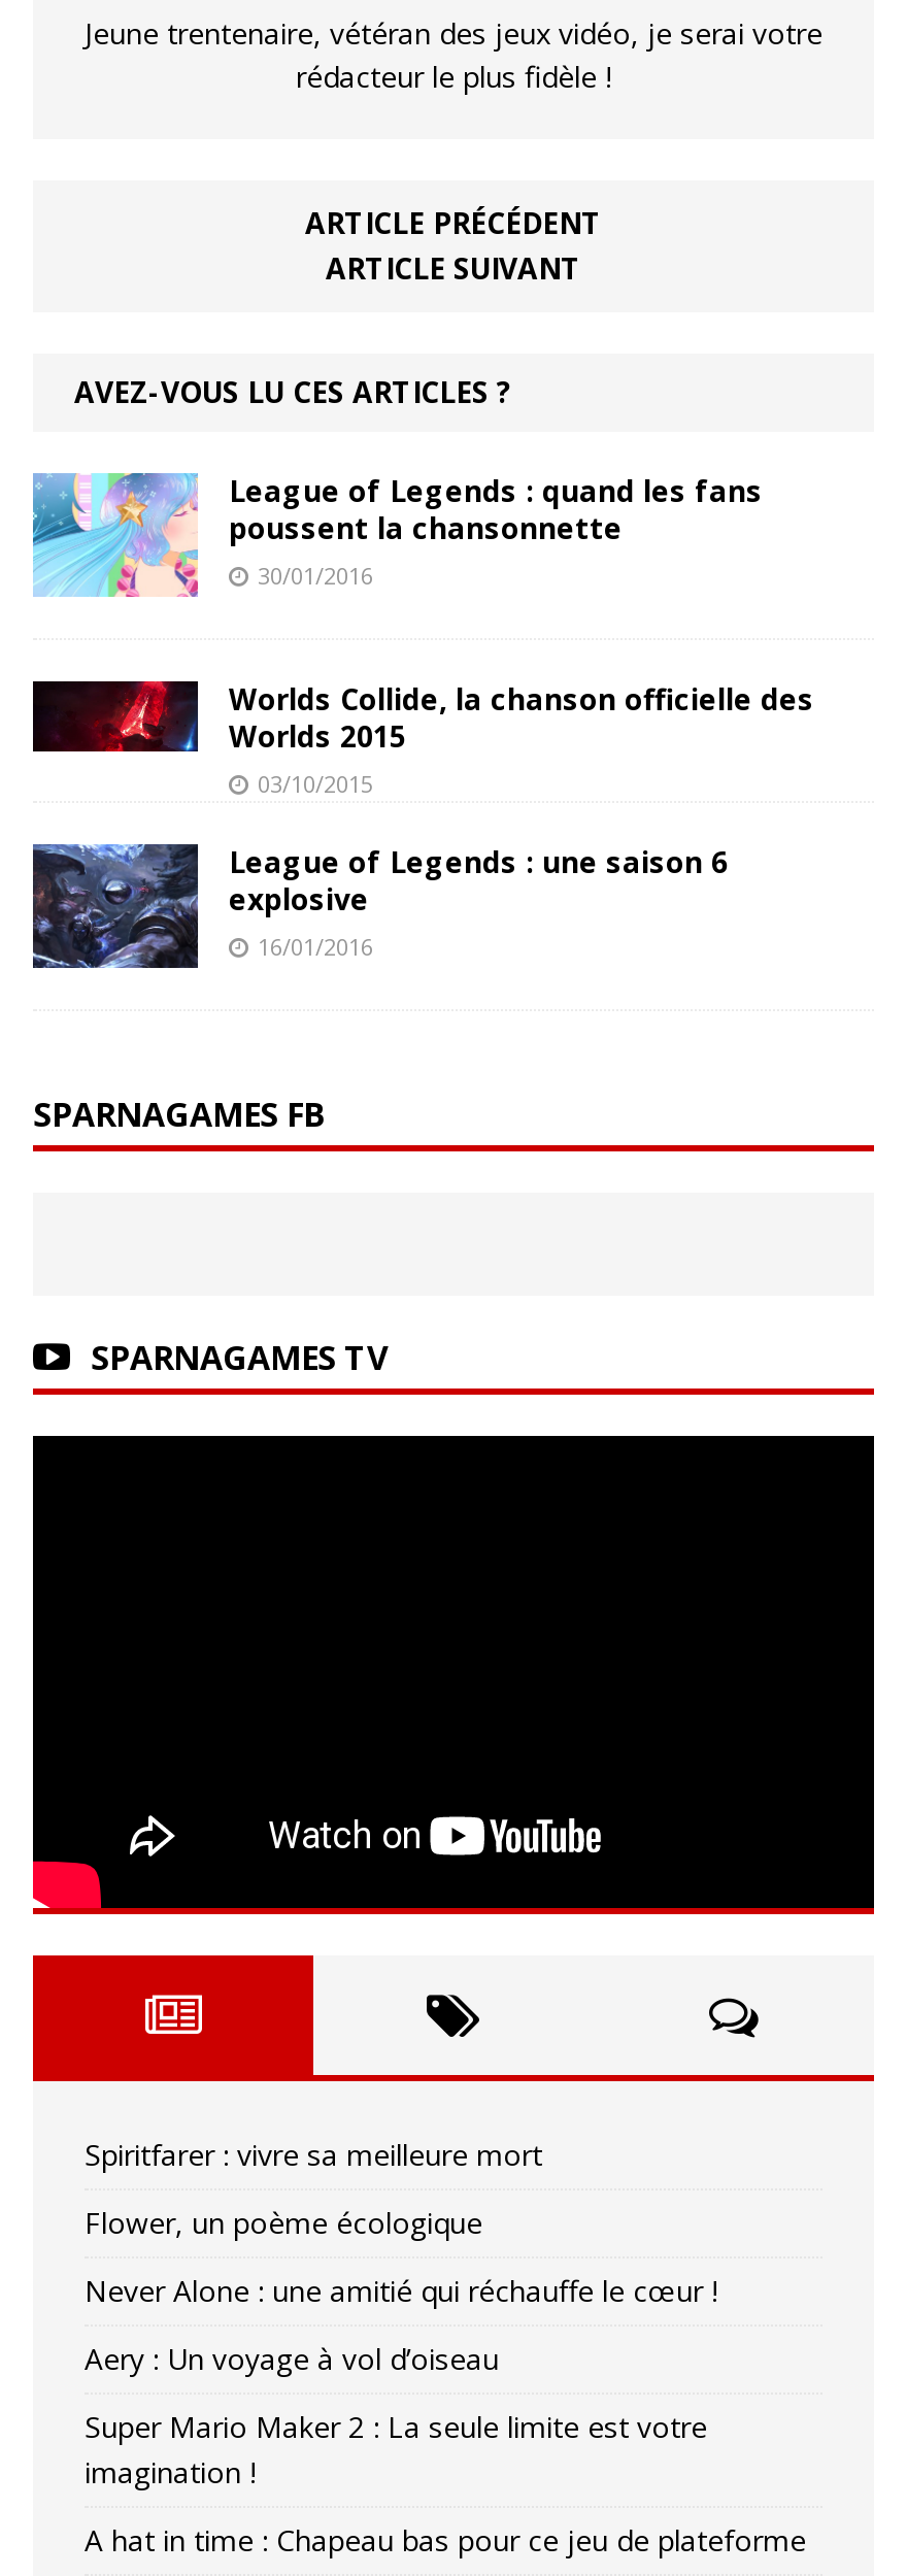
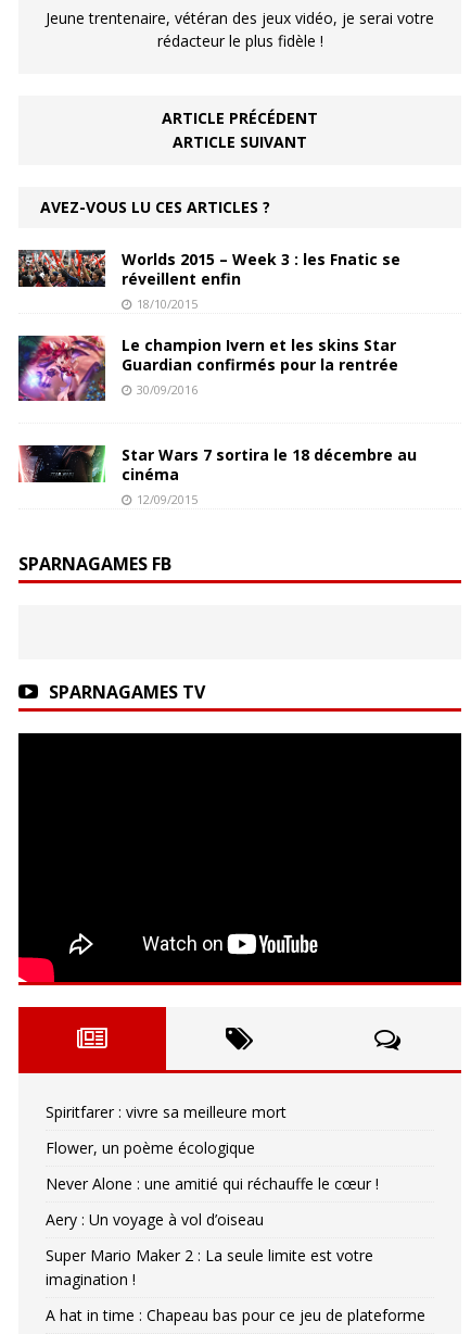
[31,470,763,599] [image] | League of Legends : quand les fans | poussent la chansonnette | 30/01/2016 -> [17,248,400,311] [image] | Worlds 2015 – Week 3 : les Fnatic se | réveillent enfin | 18/10/2015
[33,679,814,798] [image] | Worlds Collide, la chanson officielle des | Worlds 2015 | 03/10/2015 -> [17,334,398,402] [image] | Le champion Ivern et les skins Star | Guardian confirmés pour la rentrée | 30/09/2016
[31,842,728,970] [image] | League of Legends : une saison 6 | explosive | 16/01/2016 -> [17,444,417,507] [image] | Star Wars 7 sortira le 18 décembre au | cinéma | 12/09/2015

